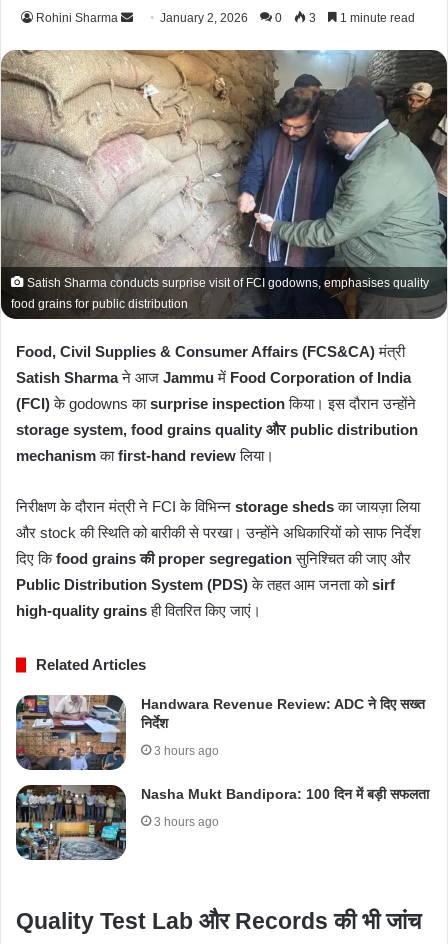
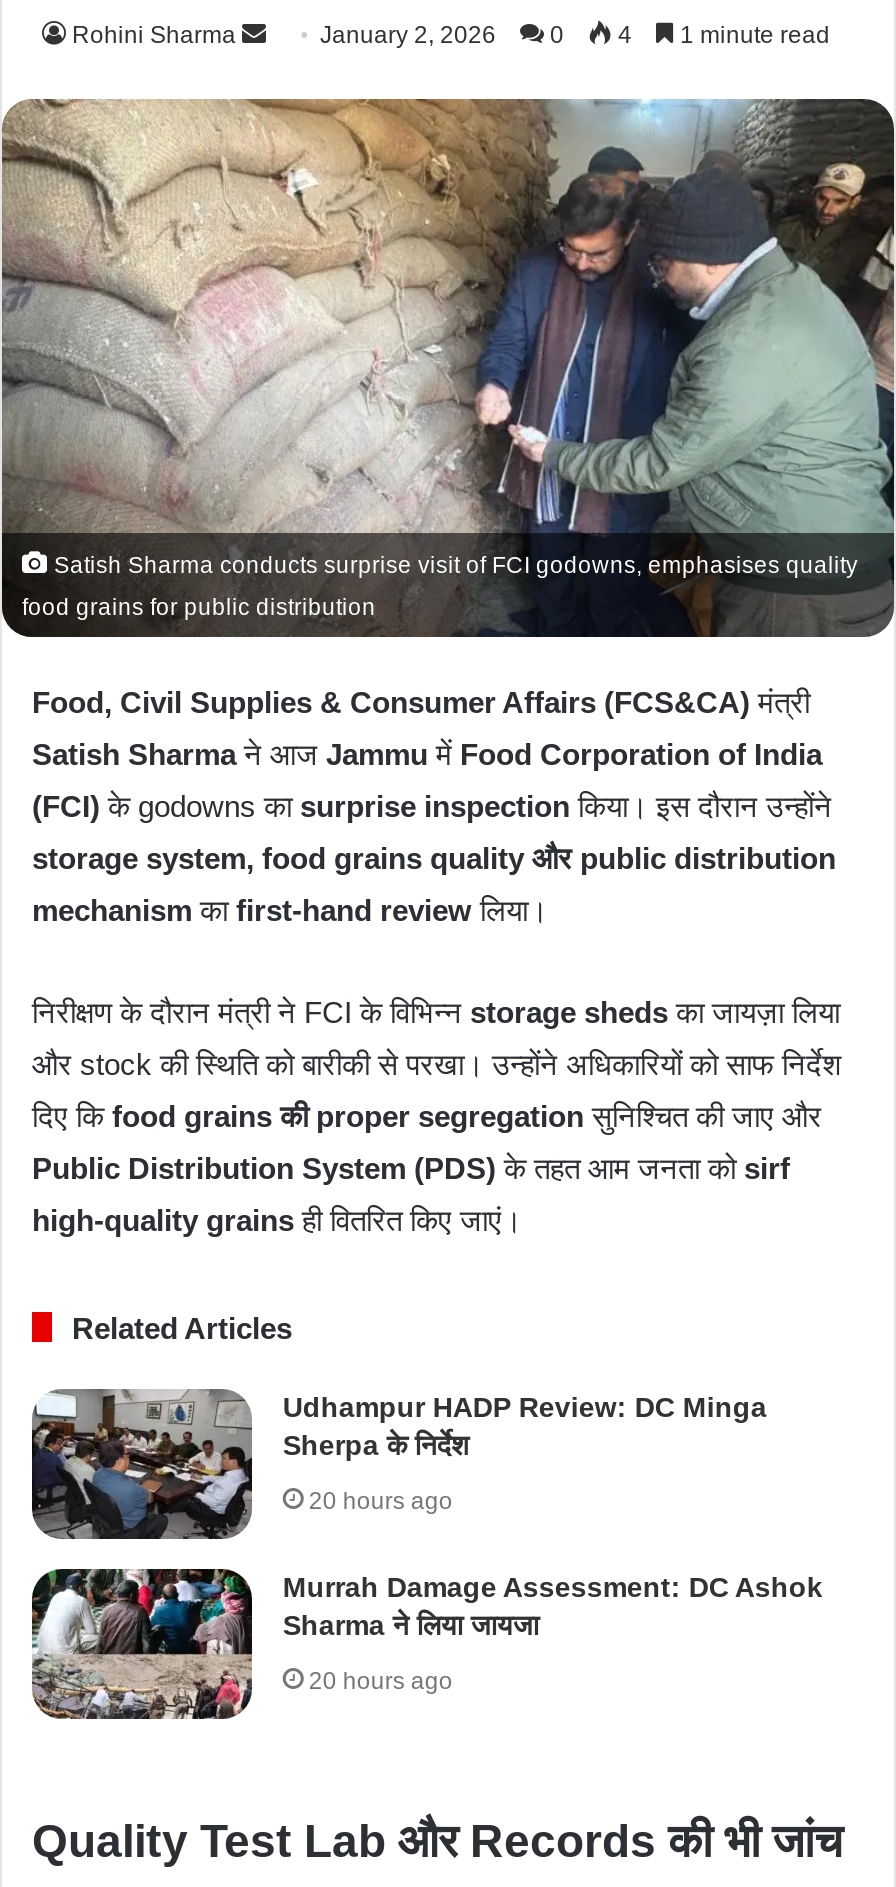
[306,11,316,25] 3 -> [612,22,632,50] 4
[15,695,425,771] [image] | Handwara Revenue Review: ADC ने दिए सख्त | निर्देश -> [30,1389,767,1541] [image] | Udhampur HADP Review: DC Minga | Sherpa के निर्देश
[154,744,219,758] 3 hours ago -> [309,1487,453,1515] 20 hours ago
[16,785,429,861] [image] | Nasha Mukt Bandipora: 100 दिन में बड़ी सफलता -> [32,1567,823,1719] [image] | Murrah Damage Assessment: DC Ashok | Sharma ने लिया जायजा
[154,815,219,829] 3 hours ago -> [309,1667,453,1695] 20 hours ago

